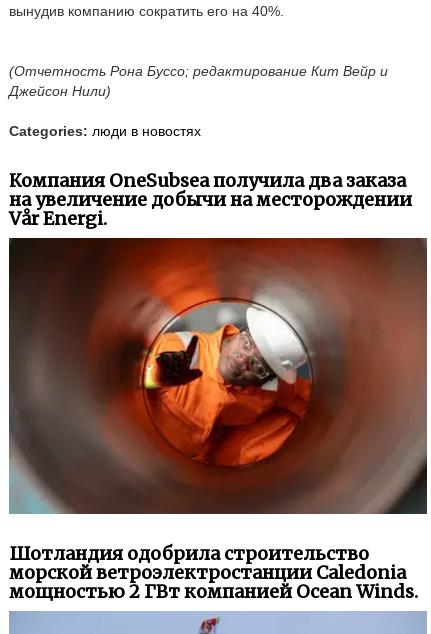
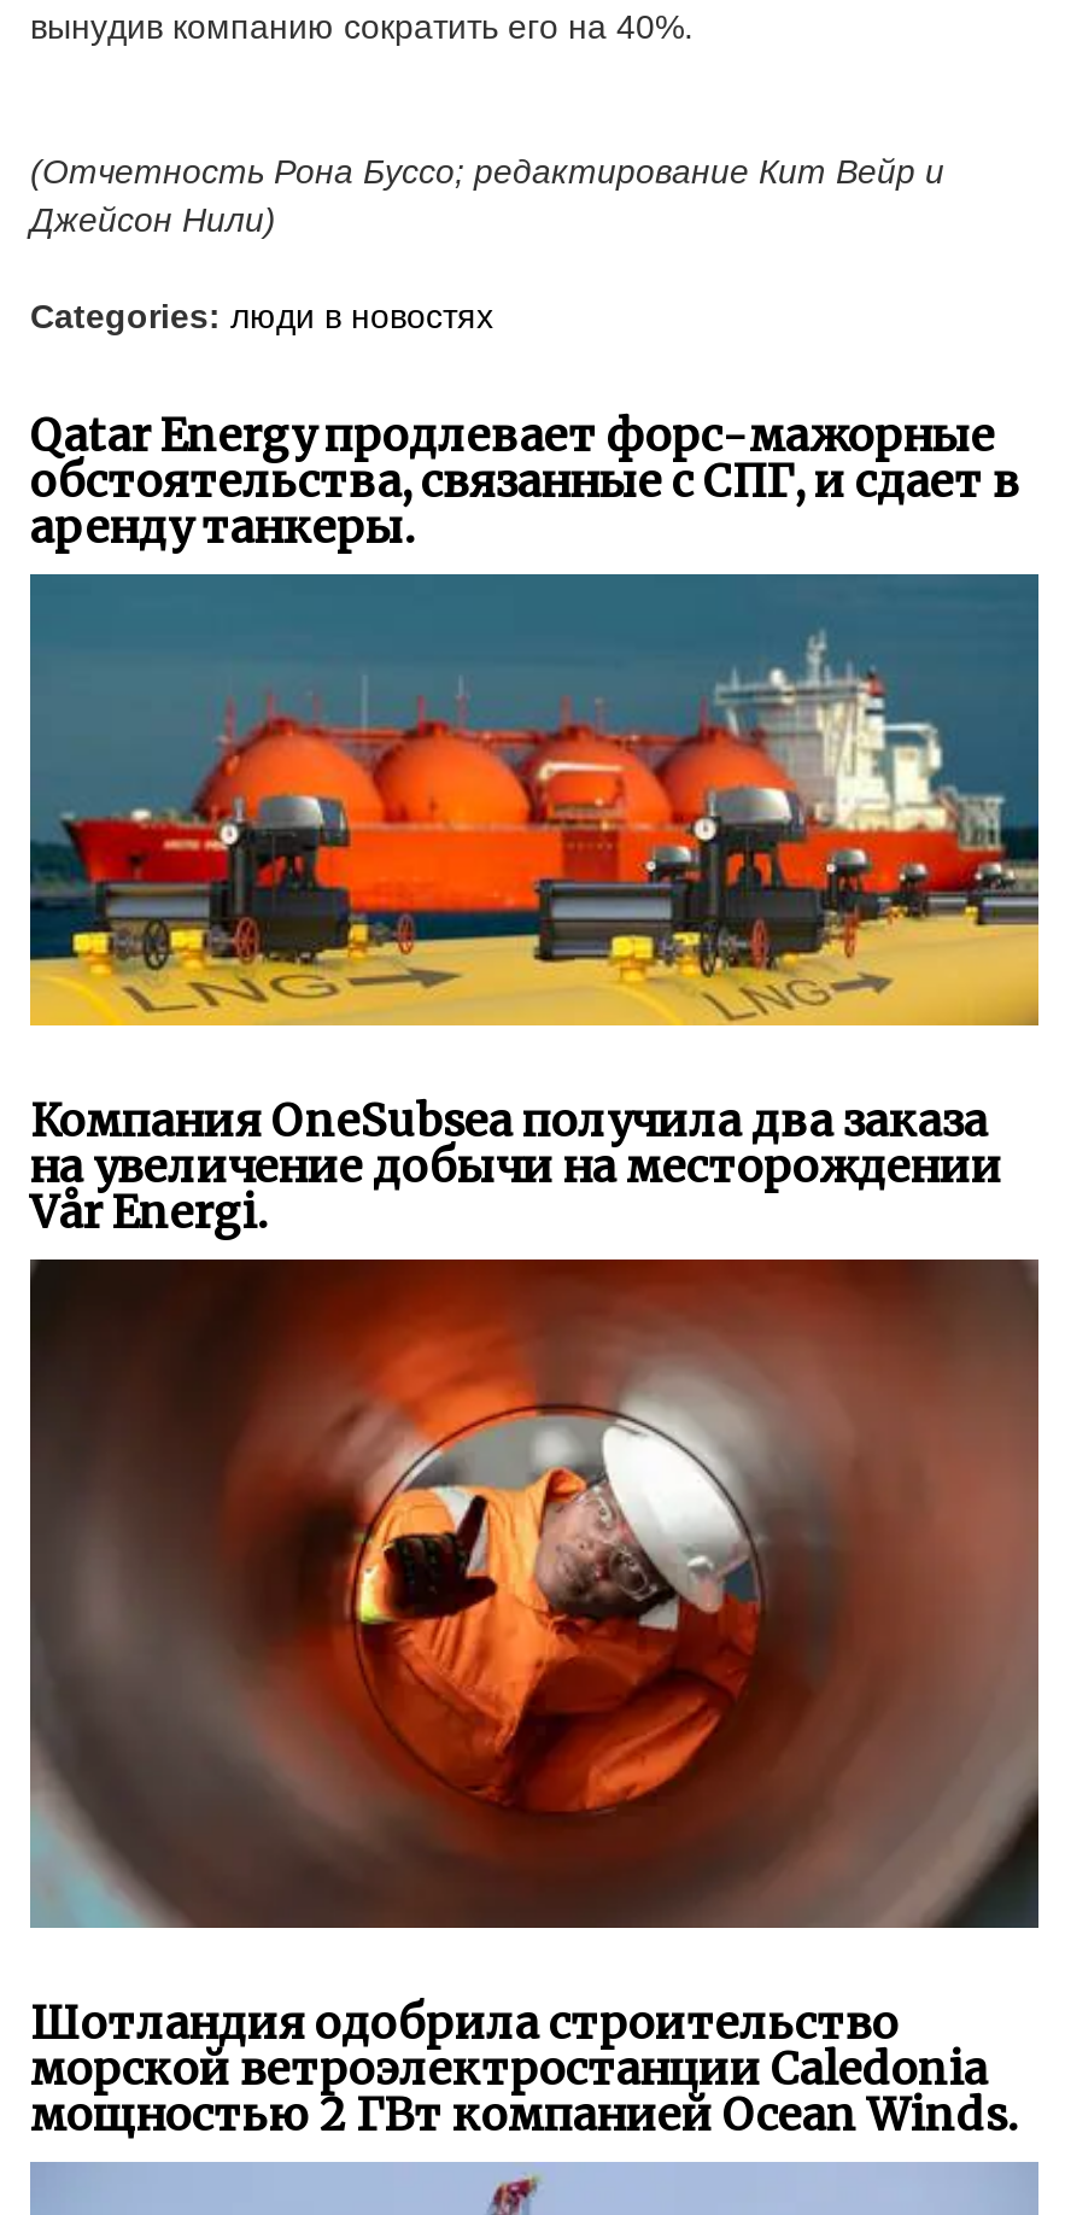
none -> [28,572,1041,1028] [image]
none -> [30,408,1019,555] Qatar Energy продлевает форс-мажорные | обстоятельства, связанные с СПГ, и сдает в | аренду танкеры.

